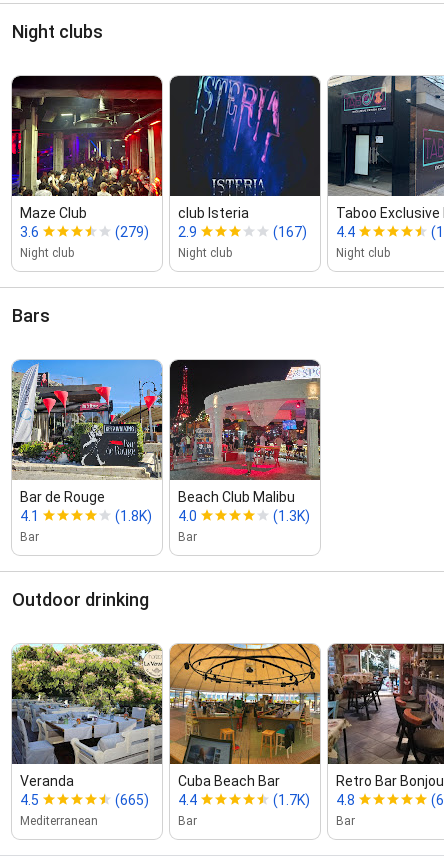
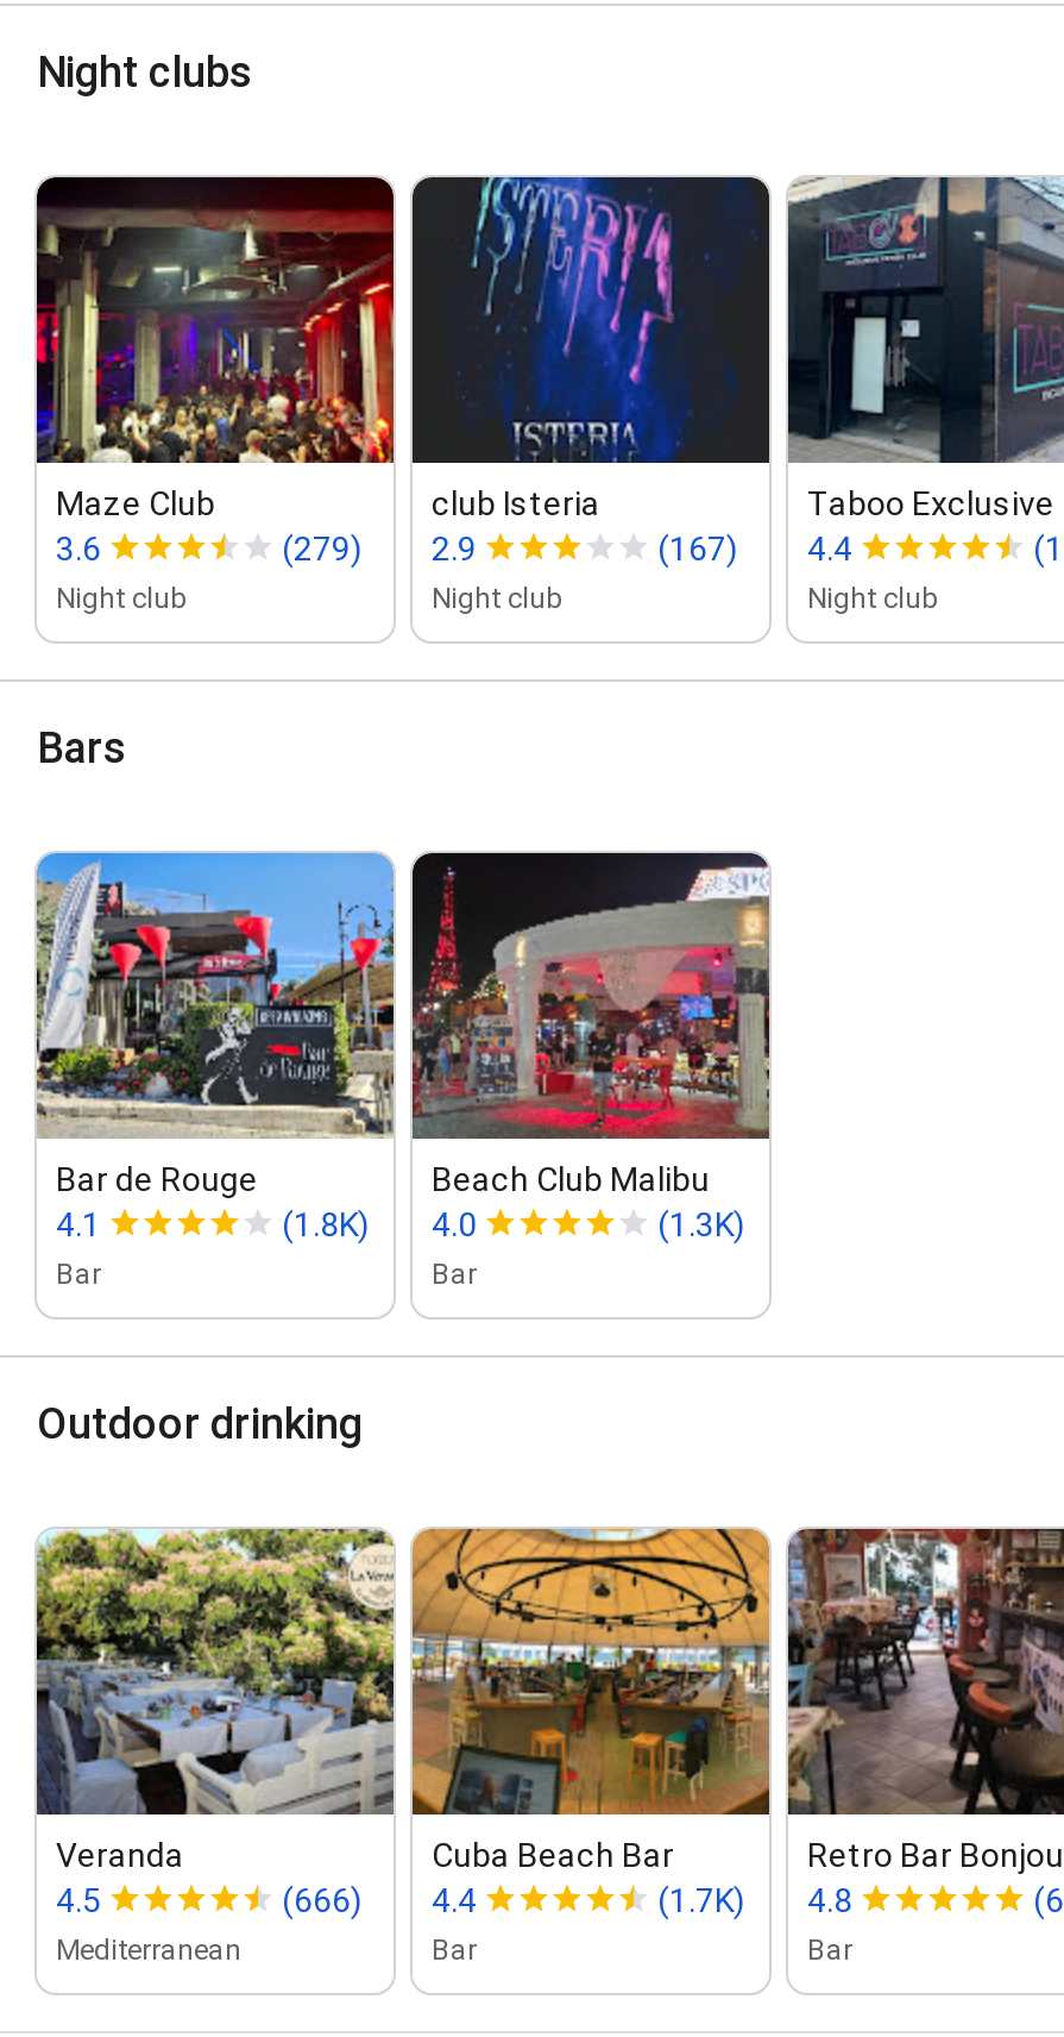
[115,792,197,808] (665) 4.4 -> [282,1880,477,1918] (666) 4.4

